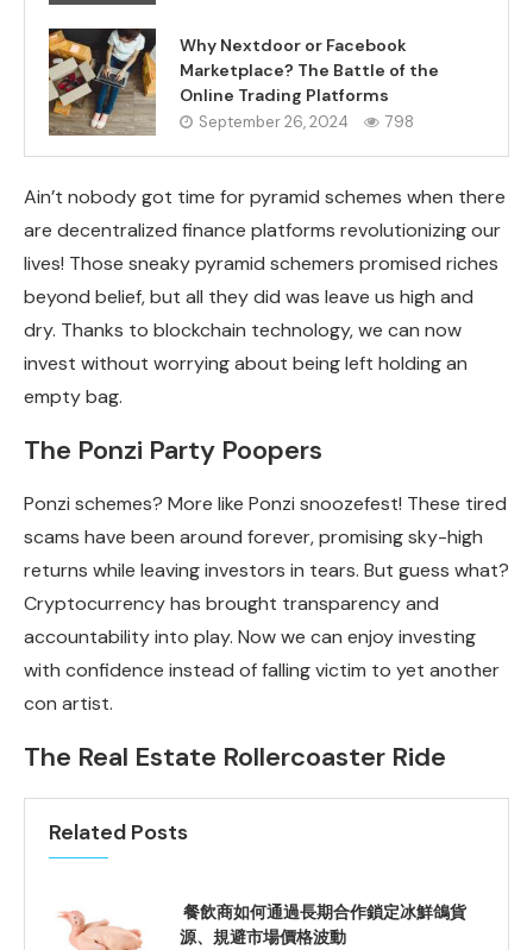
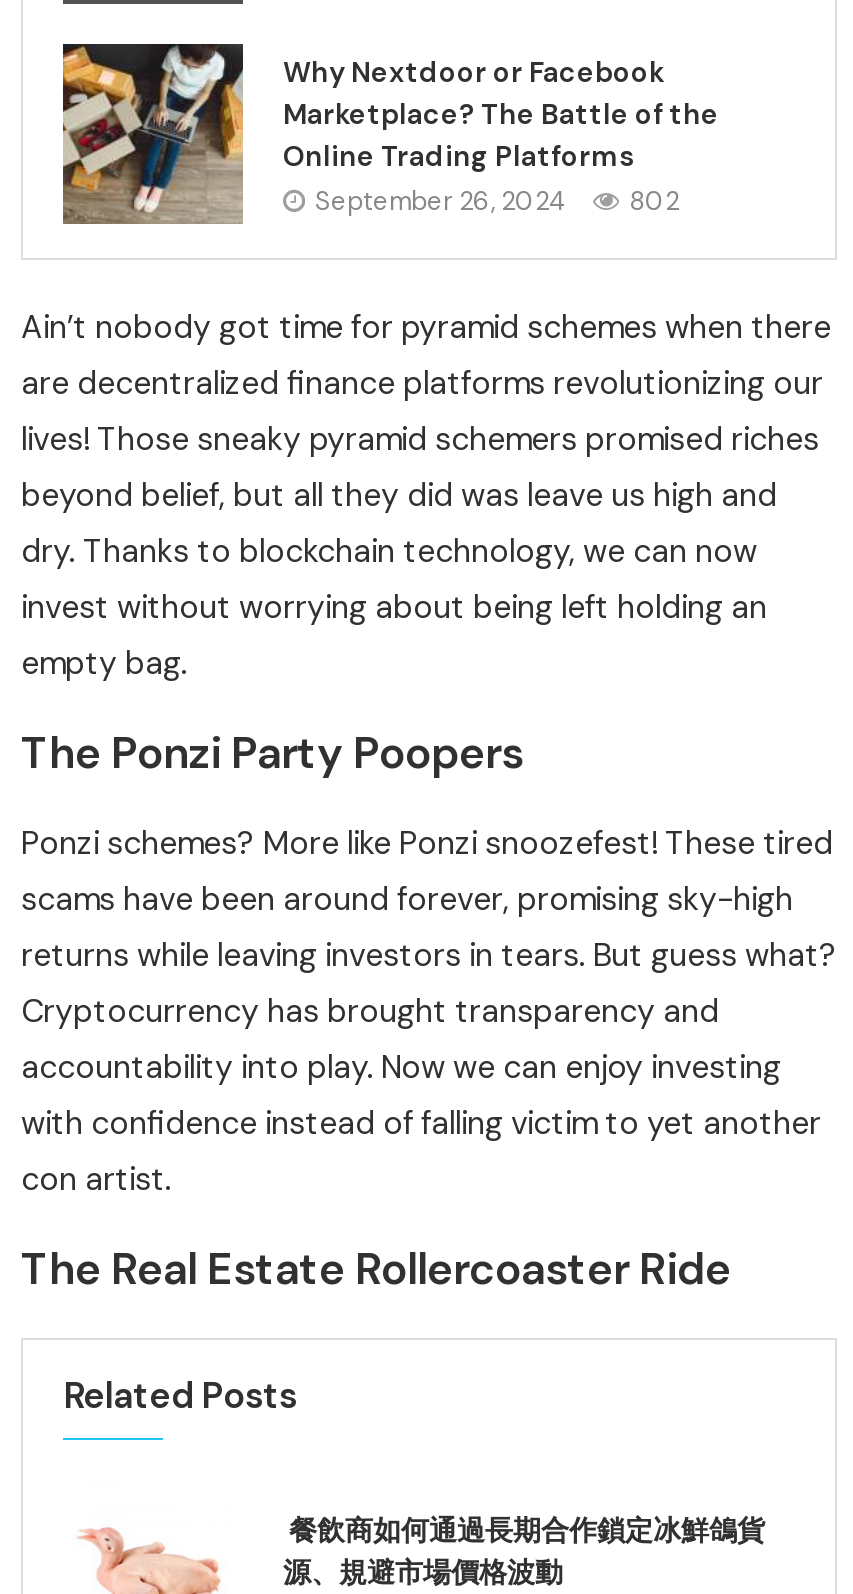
[199,112,414,132] September 26, 2024 798 -> [315,184,679,218] September 26, 2024 802

